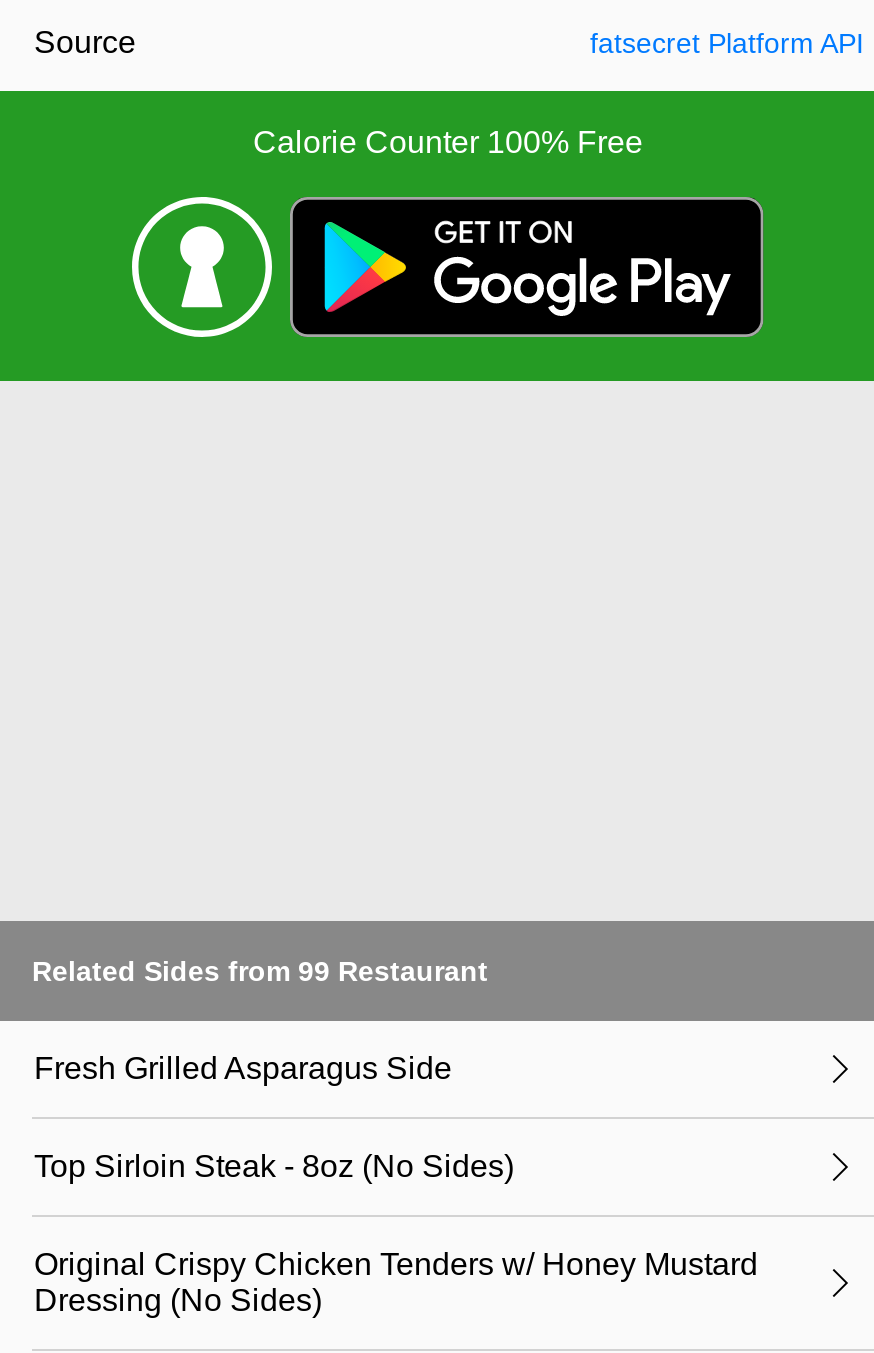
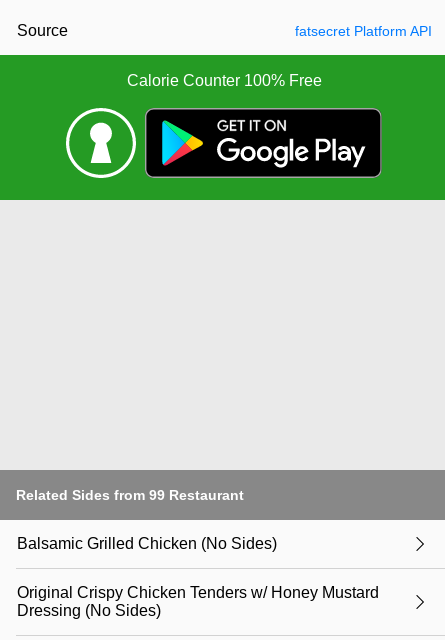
[34,1051,514,1183] Fresh Grilled Asparagus Side | Top Sirloin Steak - 8oz (No Sides) -> [17,535,277,552] Balsamic Grilled Chicken (No Sides)

